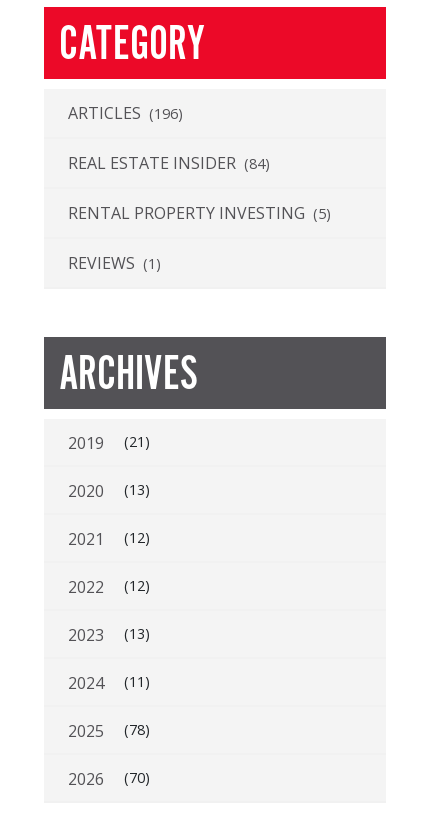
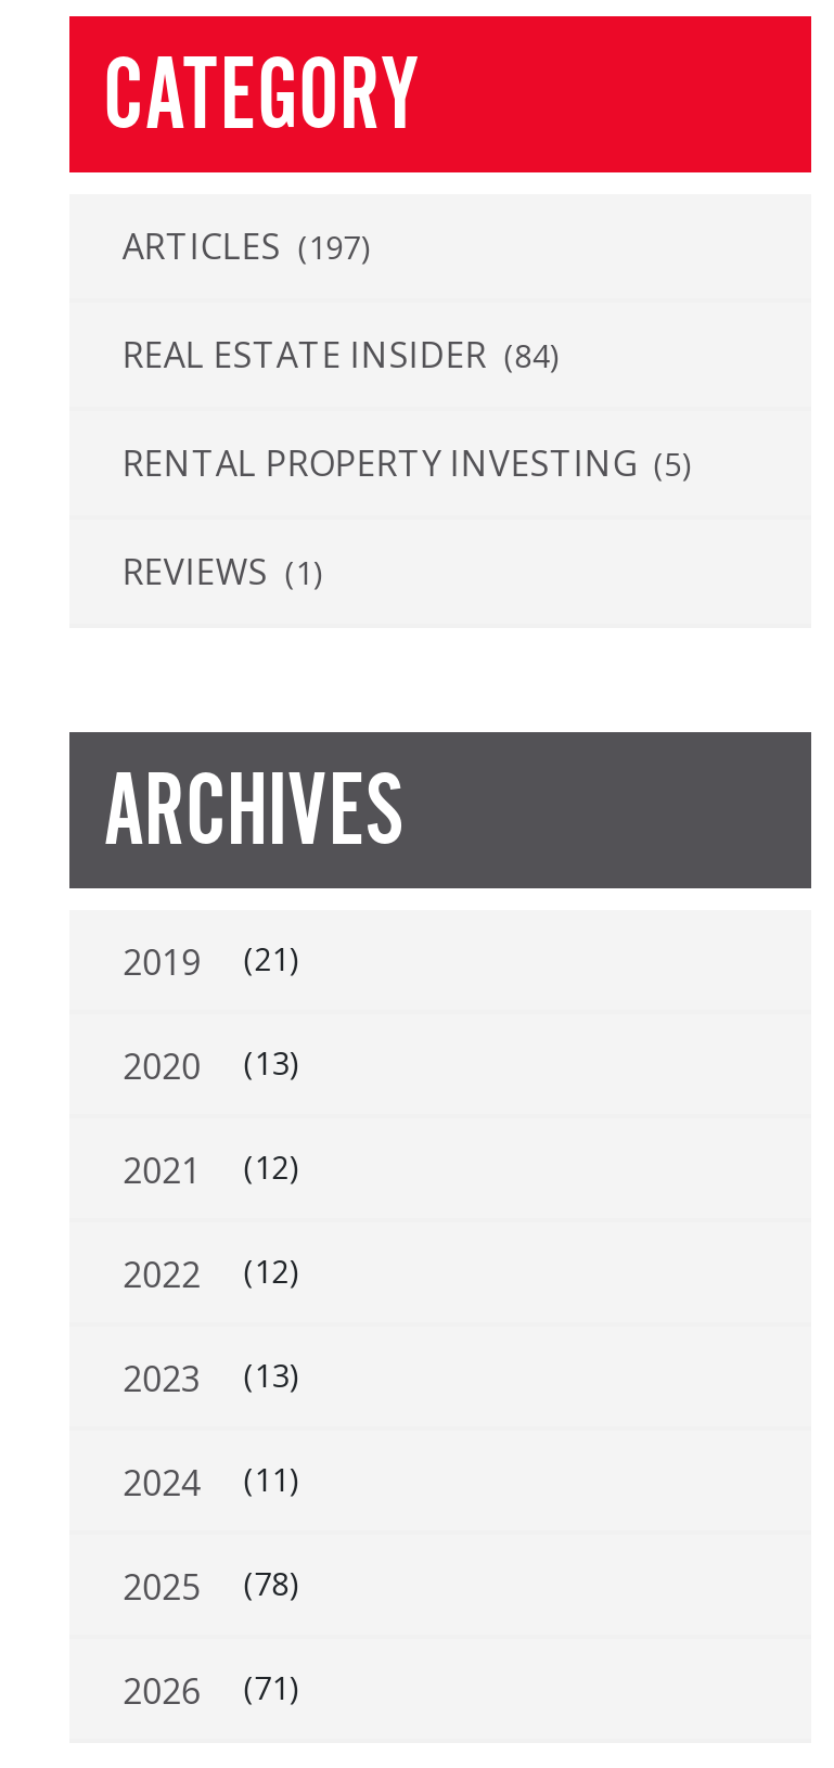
[68,102,183,124] ARTICLES (196) -> [122,222,372,270] ARTICLES (197)
[68,768,150,790] 2026 (70) -> [122,1667,300,1715] 2026 (71)

